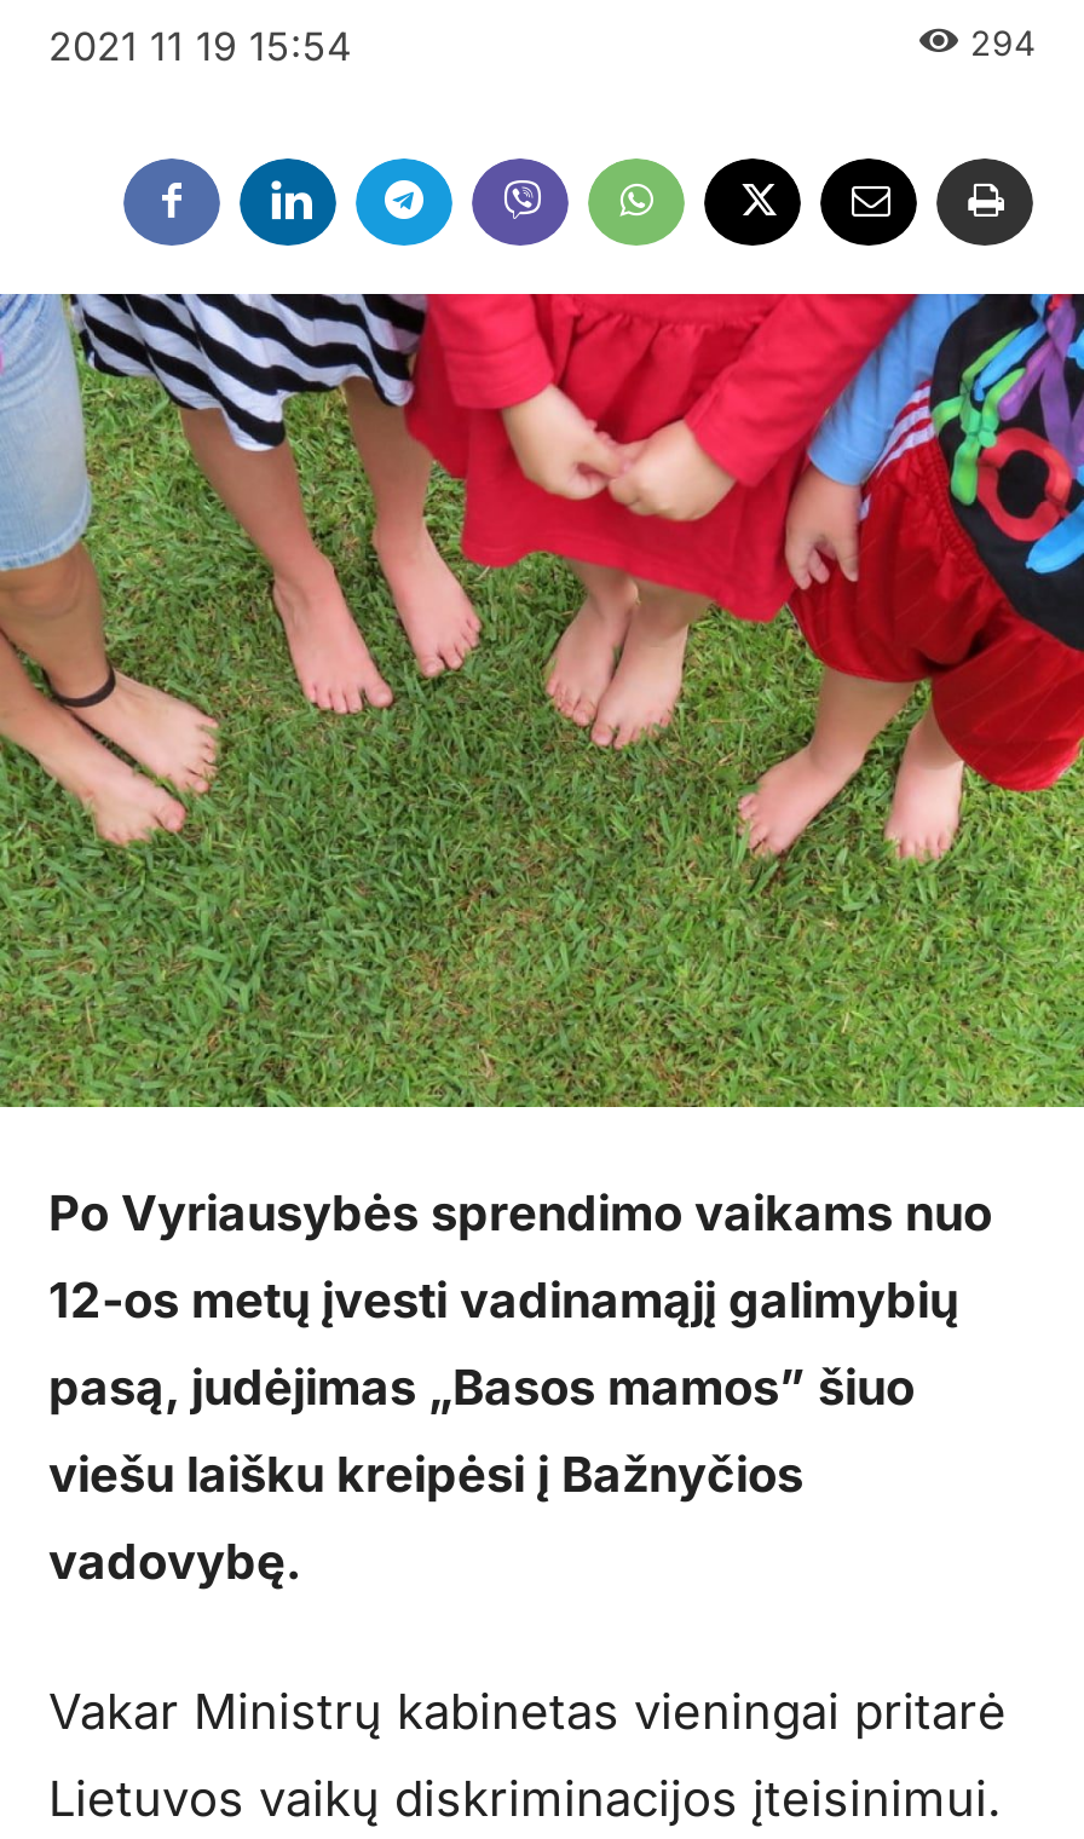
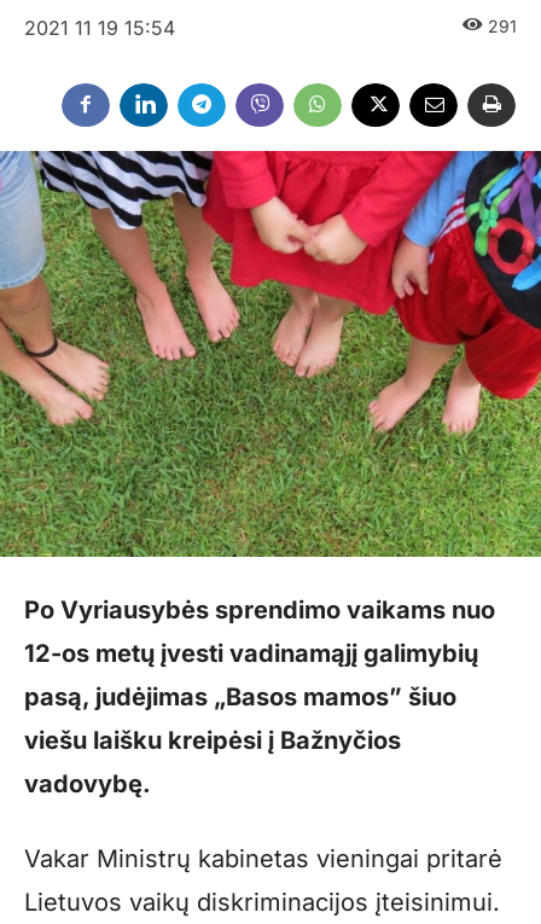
[970,22,1036,63] 294 -> [488,15,517,36] 291

